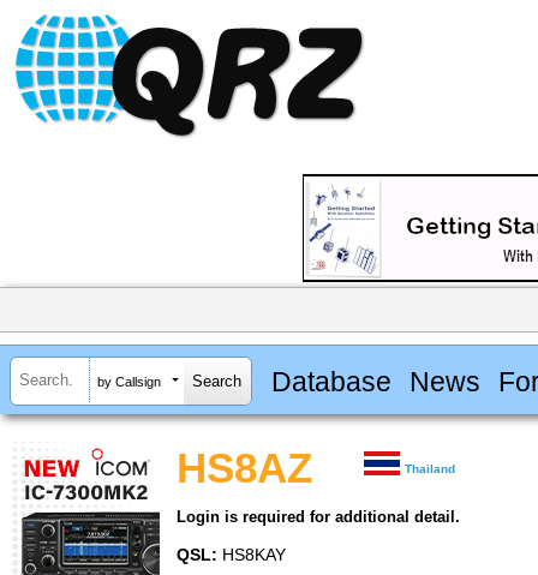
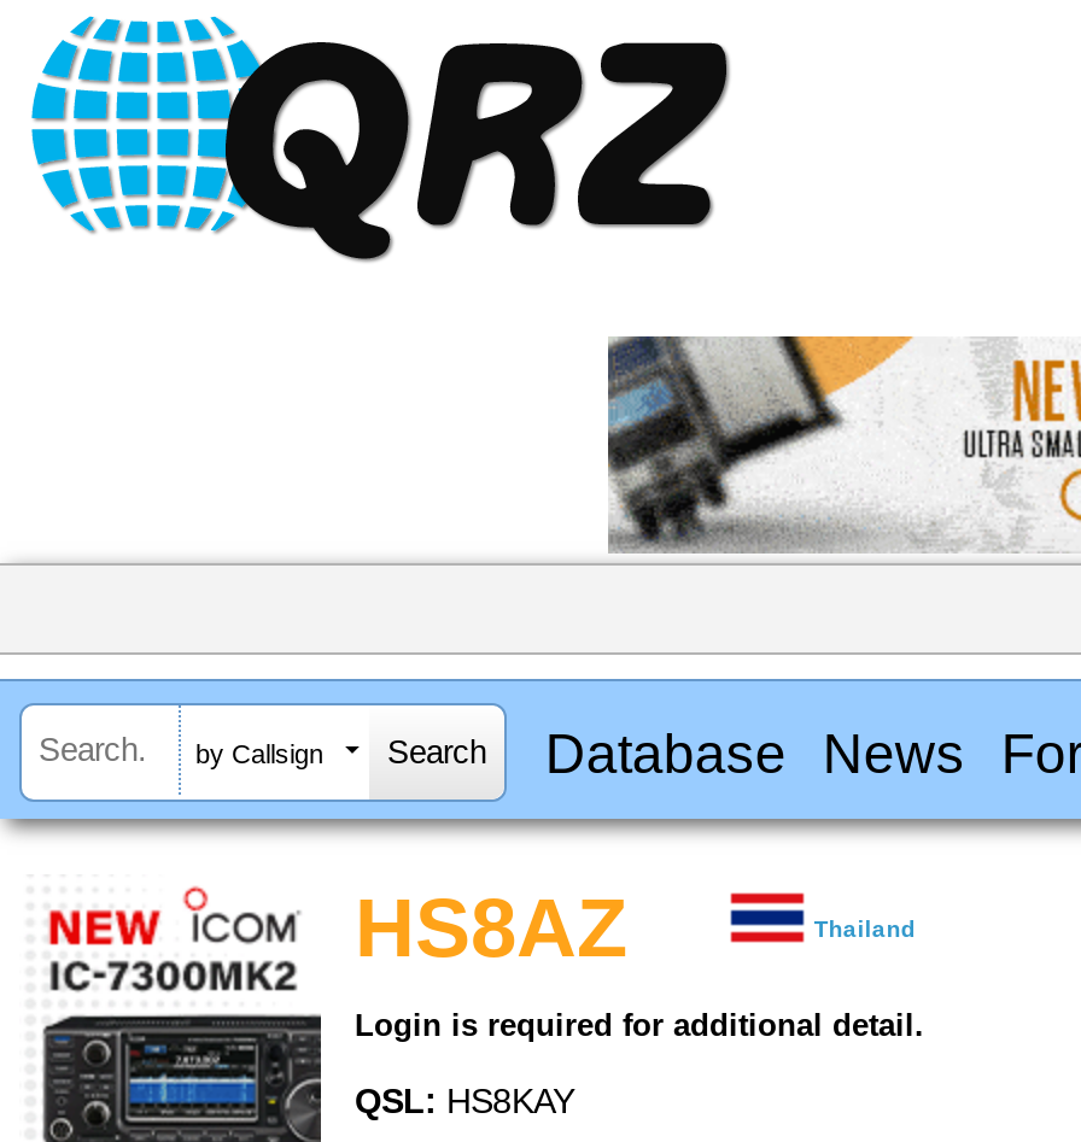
[301,173,534,283] [image] -> [608,334,1074,554] [image]

